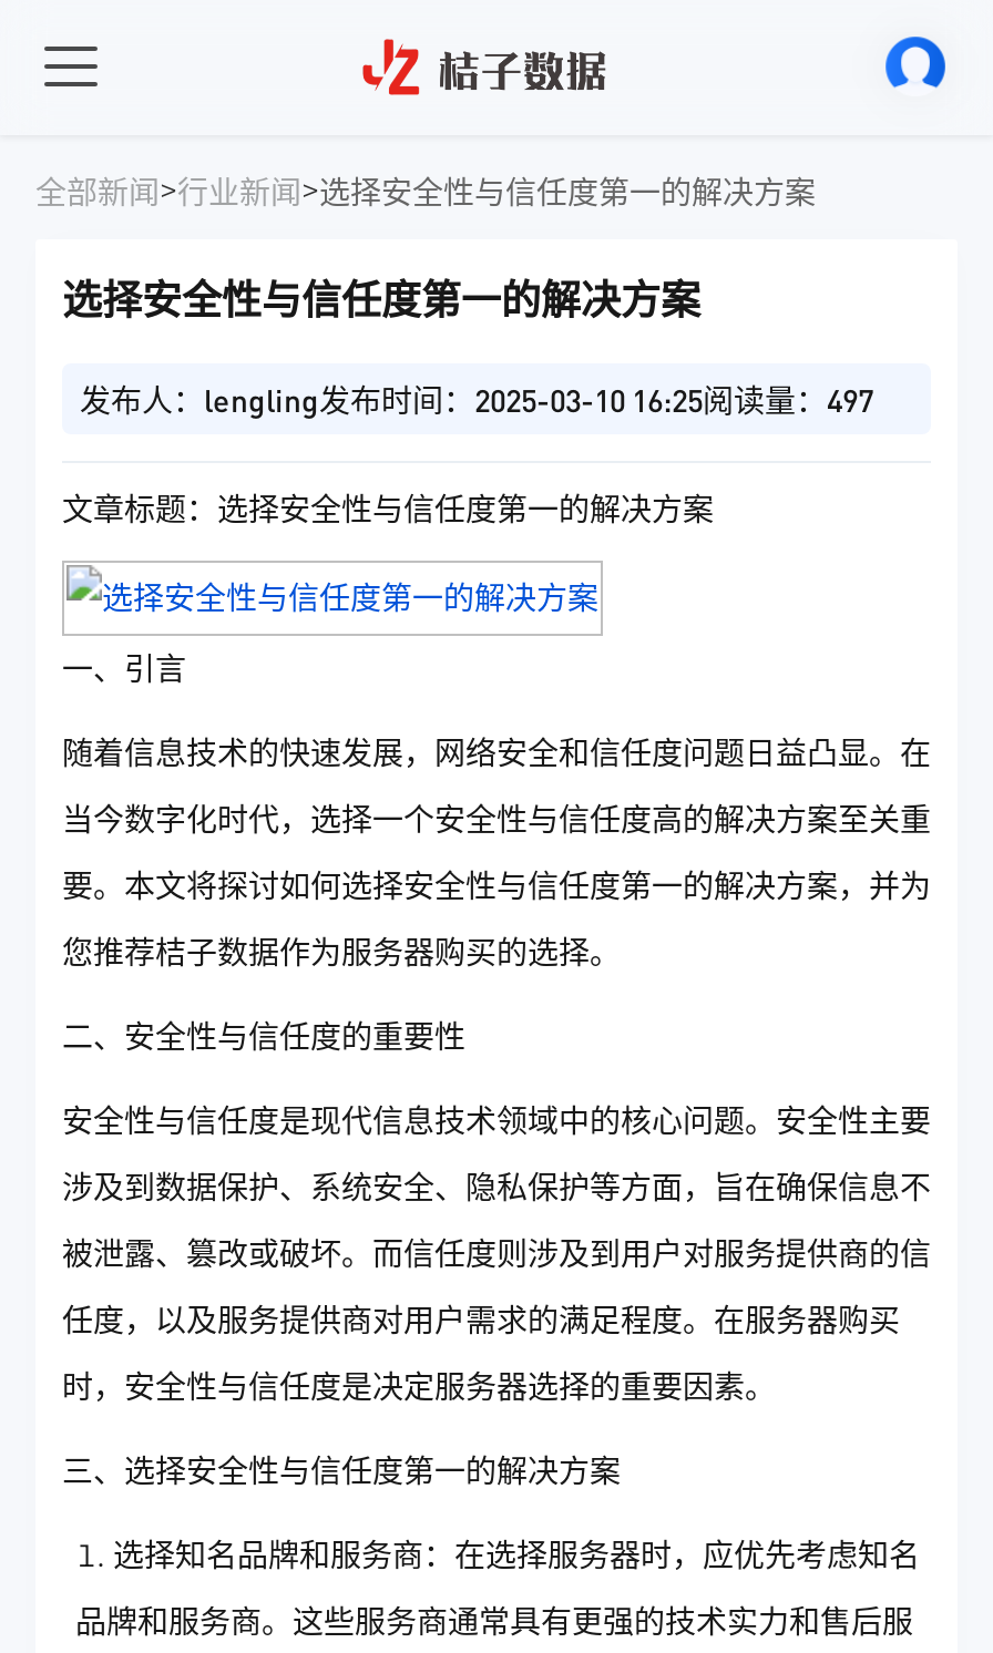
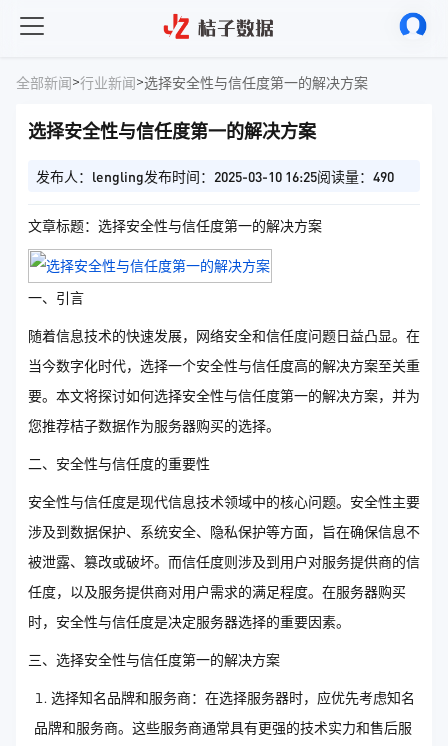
[80,379,873,419] 发布人：lengling发布时间：2025-03-10 16:25阅读量：497 -> [36,167,394,185] 发布人：lengling发布时间：2025-03-10 16:25阅读量：490

